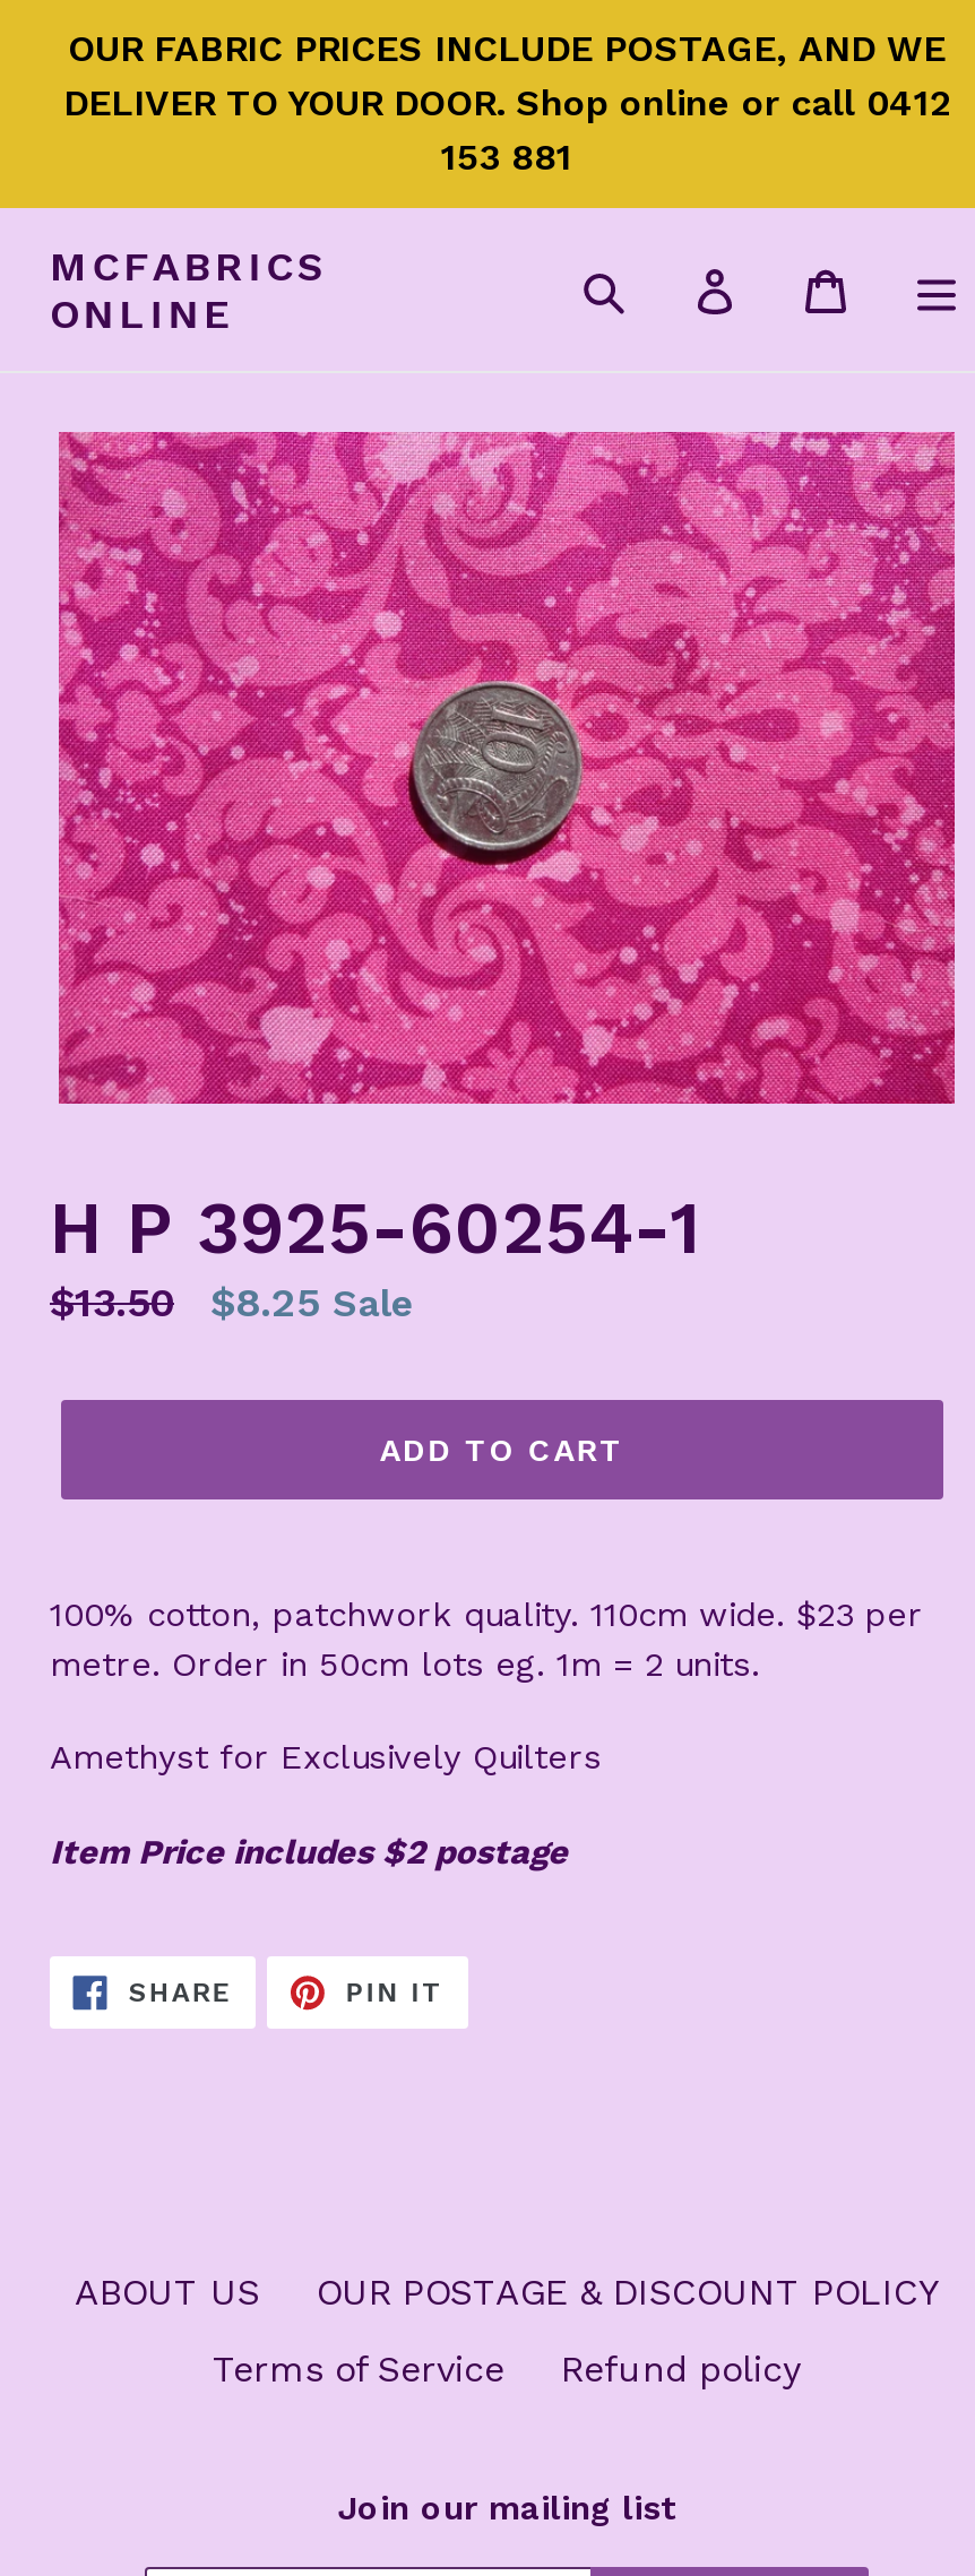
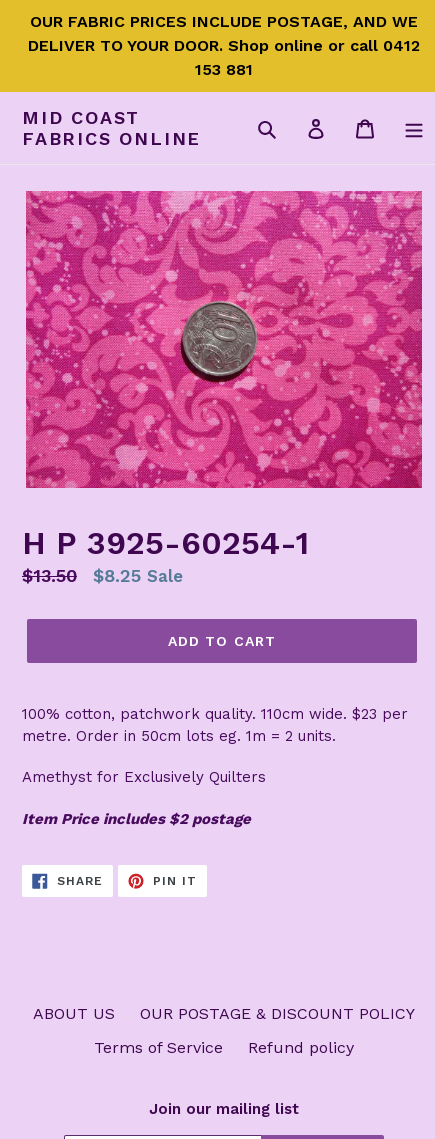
[50,242,326,337] MCFABRICS | ONLINE -> [22,107,201,149] MID COAST | FABRICS ONLINE

